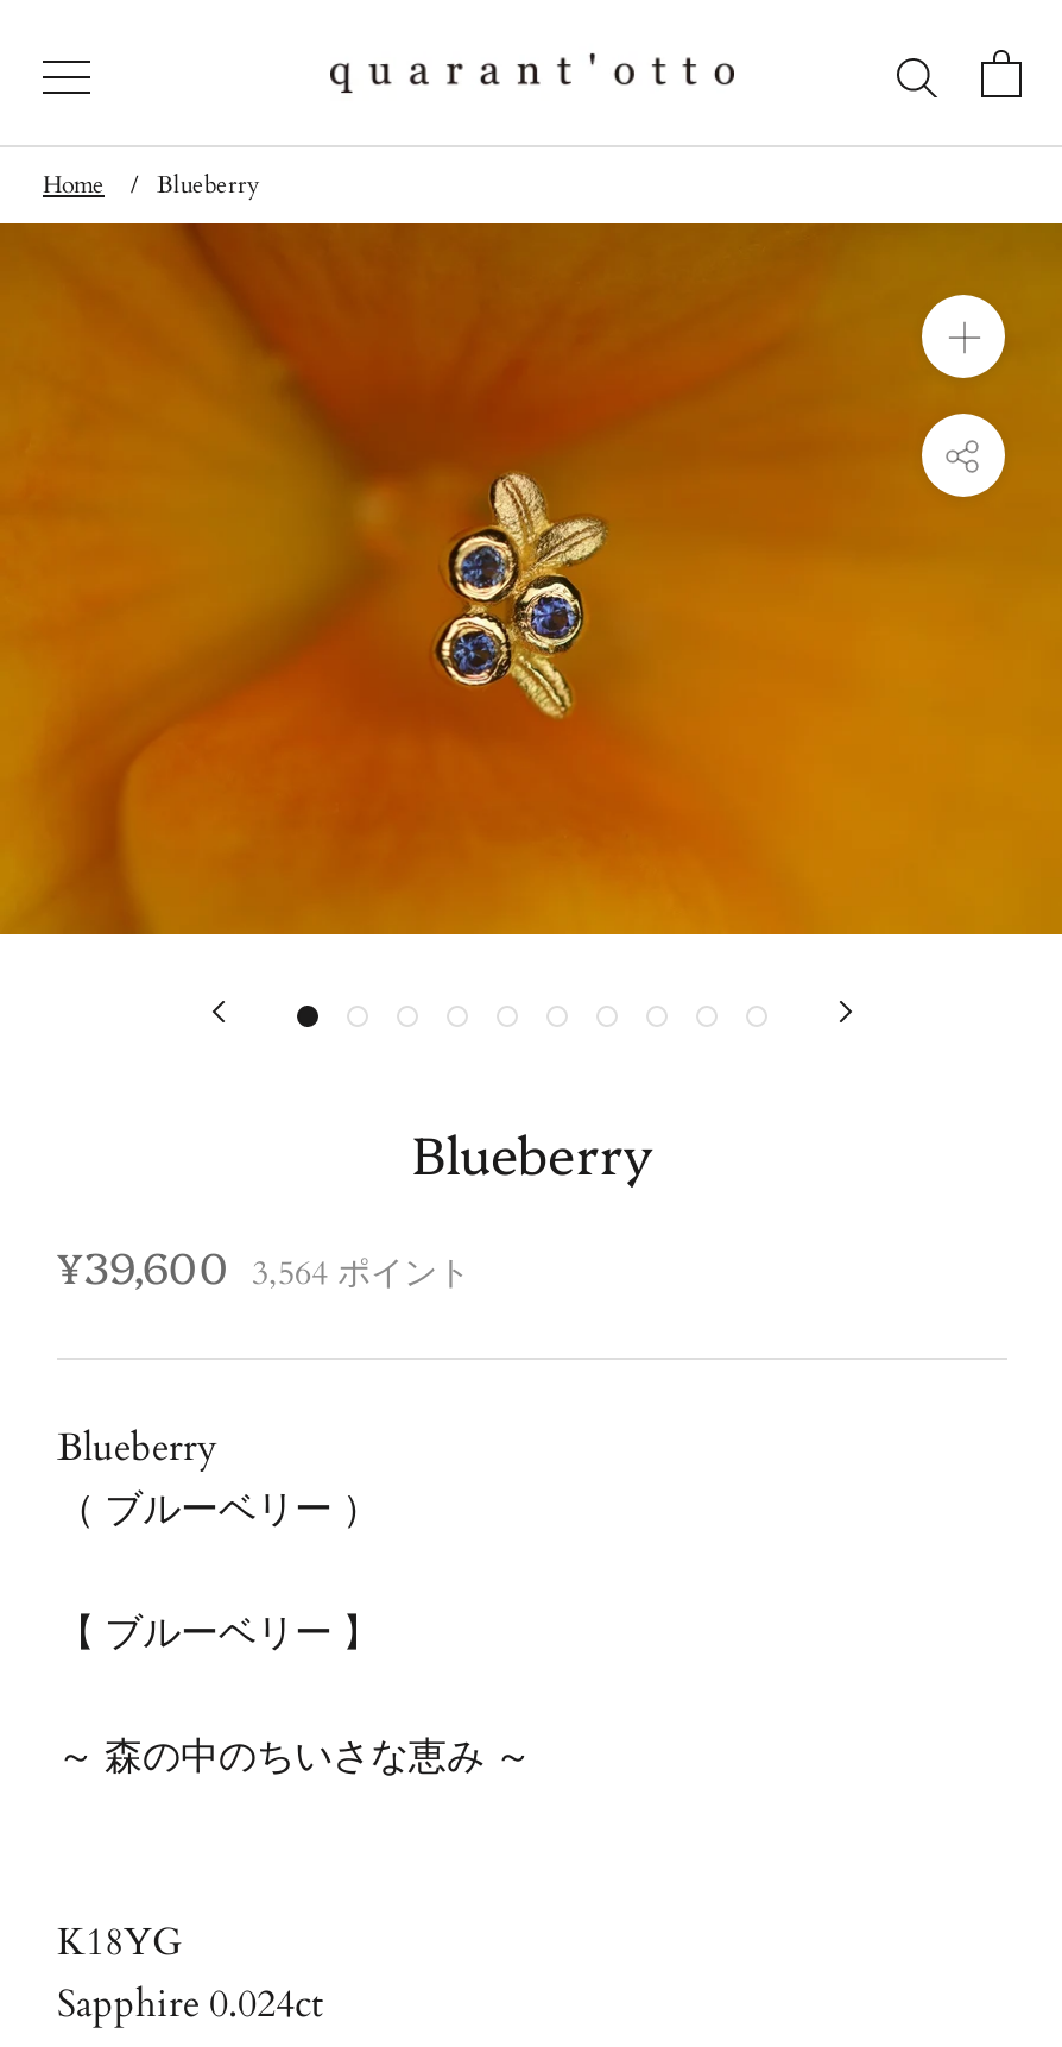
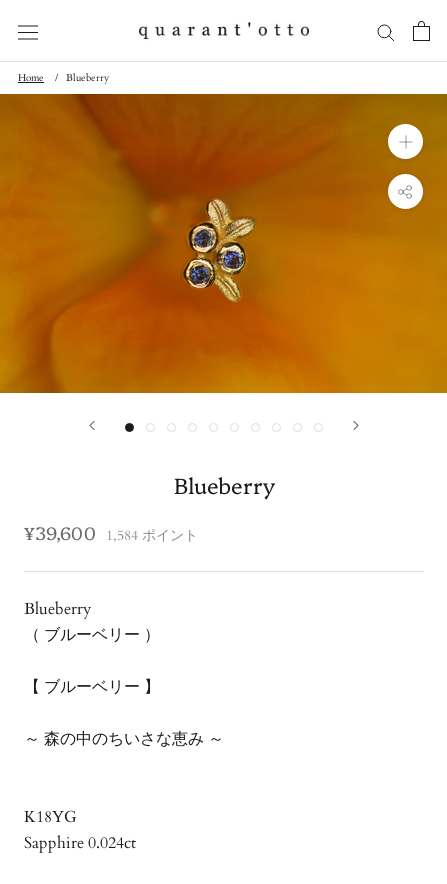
[57,1236,470,1295] ¥39,600 3,564 ポイント -> [24,520,198,545] ¥39,600 1,584 ポイント

